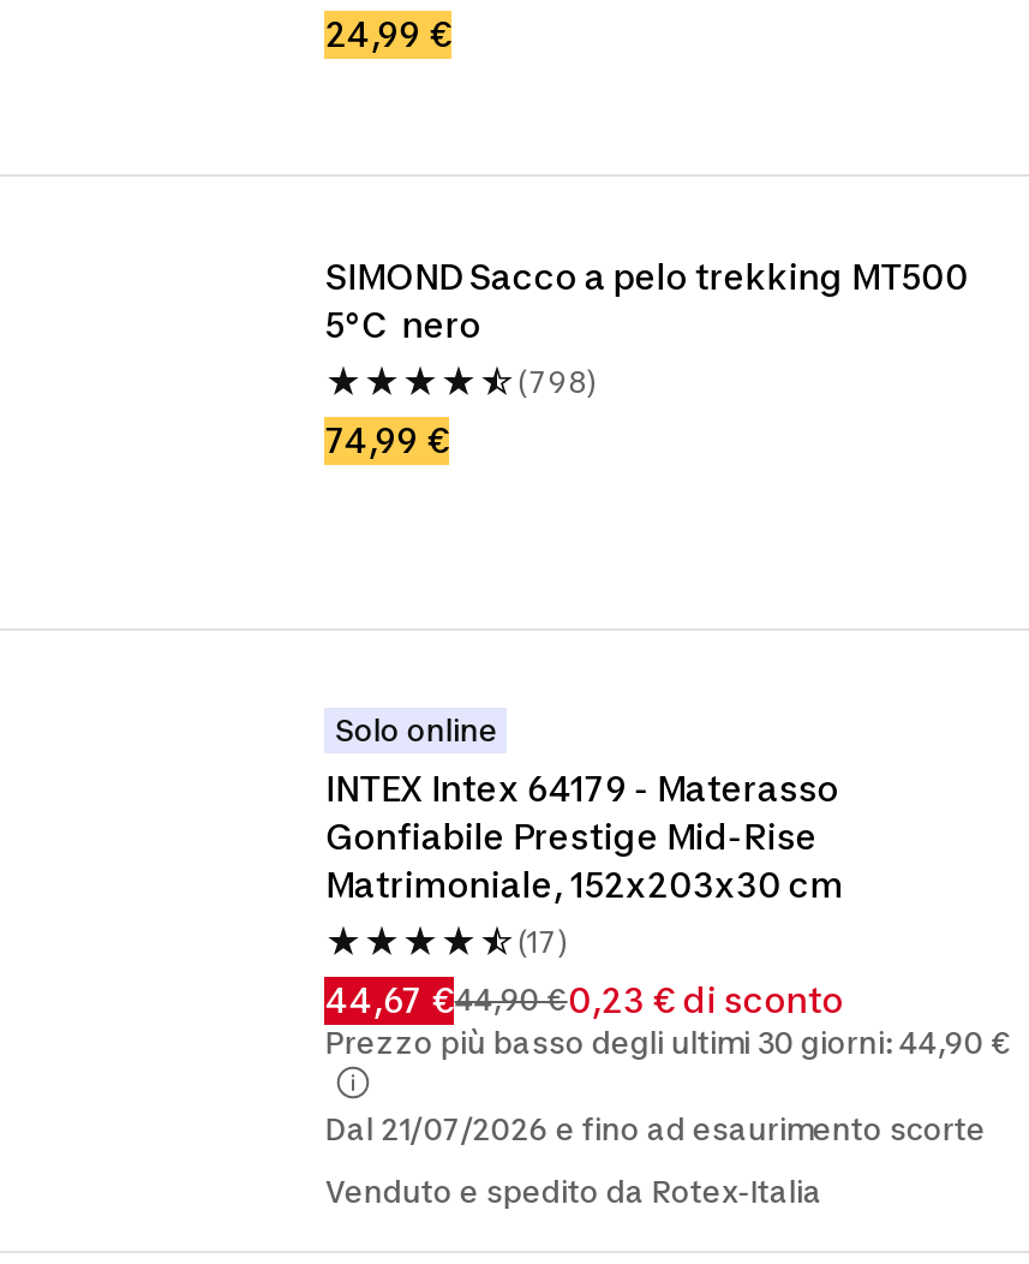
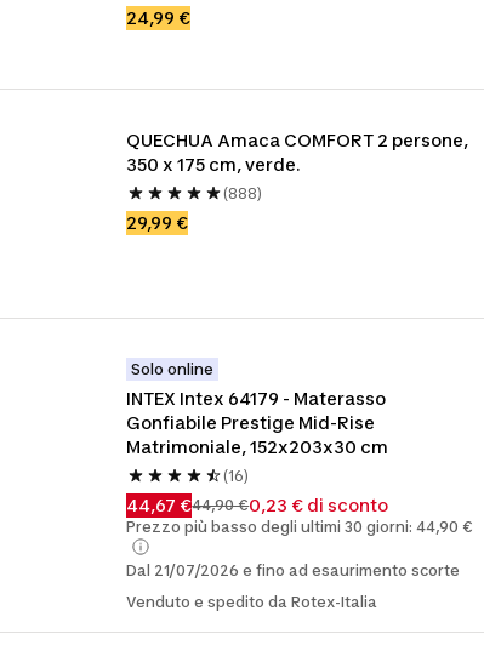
[325,256,968,345] SIMOND Sacco a pelo trekking MT500 | 5°C nero -> [127,130,469,174] QUECHUA Amaca COMFORT 2 persone, | 350 x 175 cm, verde.
[517,364,596,400] (798) -> [224,184,262,202] (888)
[325,419,450,460] 74,99 € -> [127,212,188,233] 29,99 €
[517,924,567,960] (17) -> [224,467,249,485] (16)

